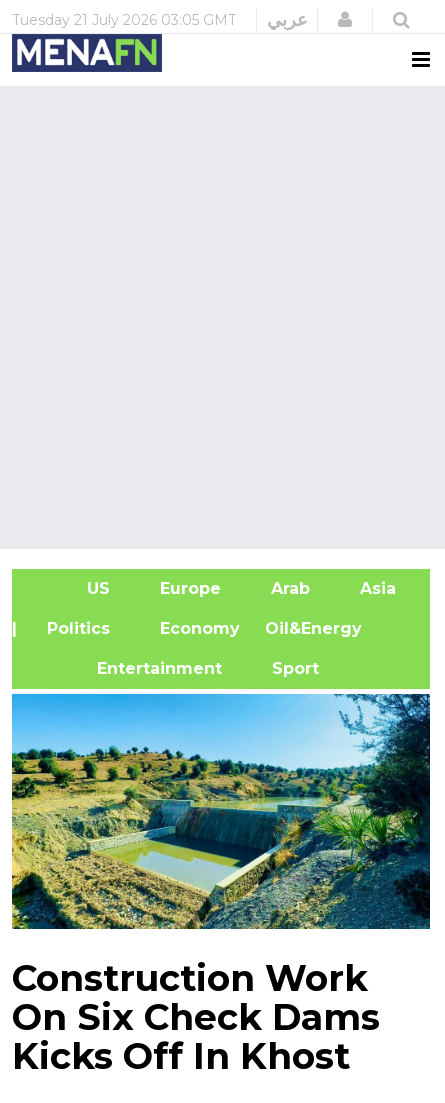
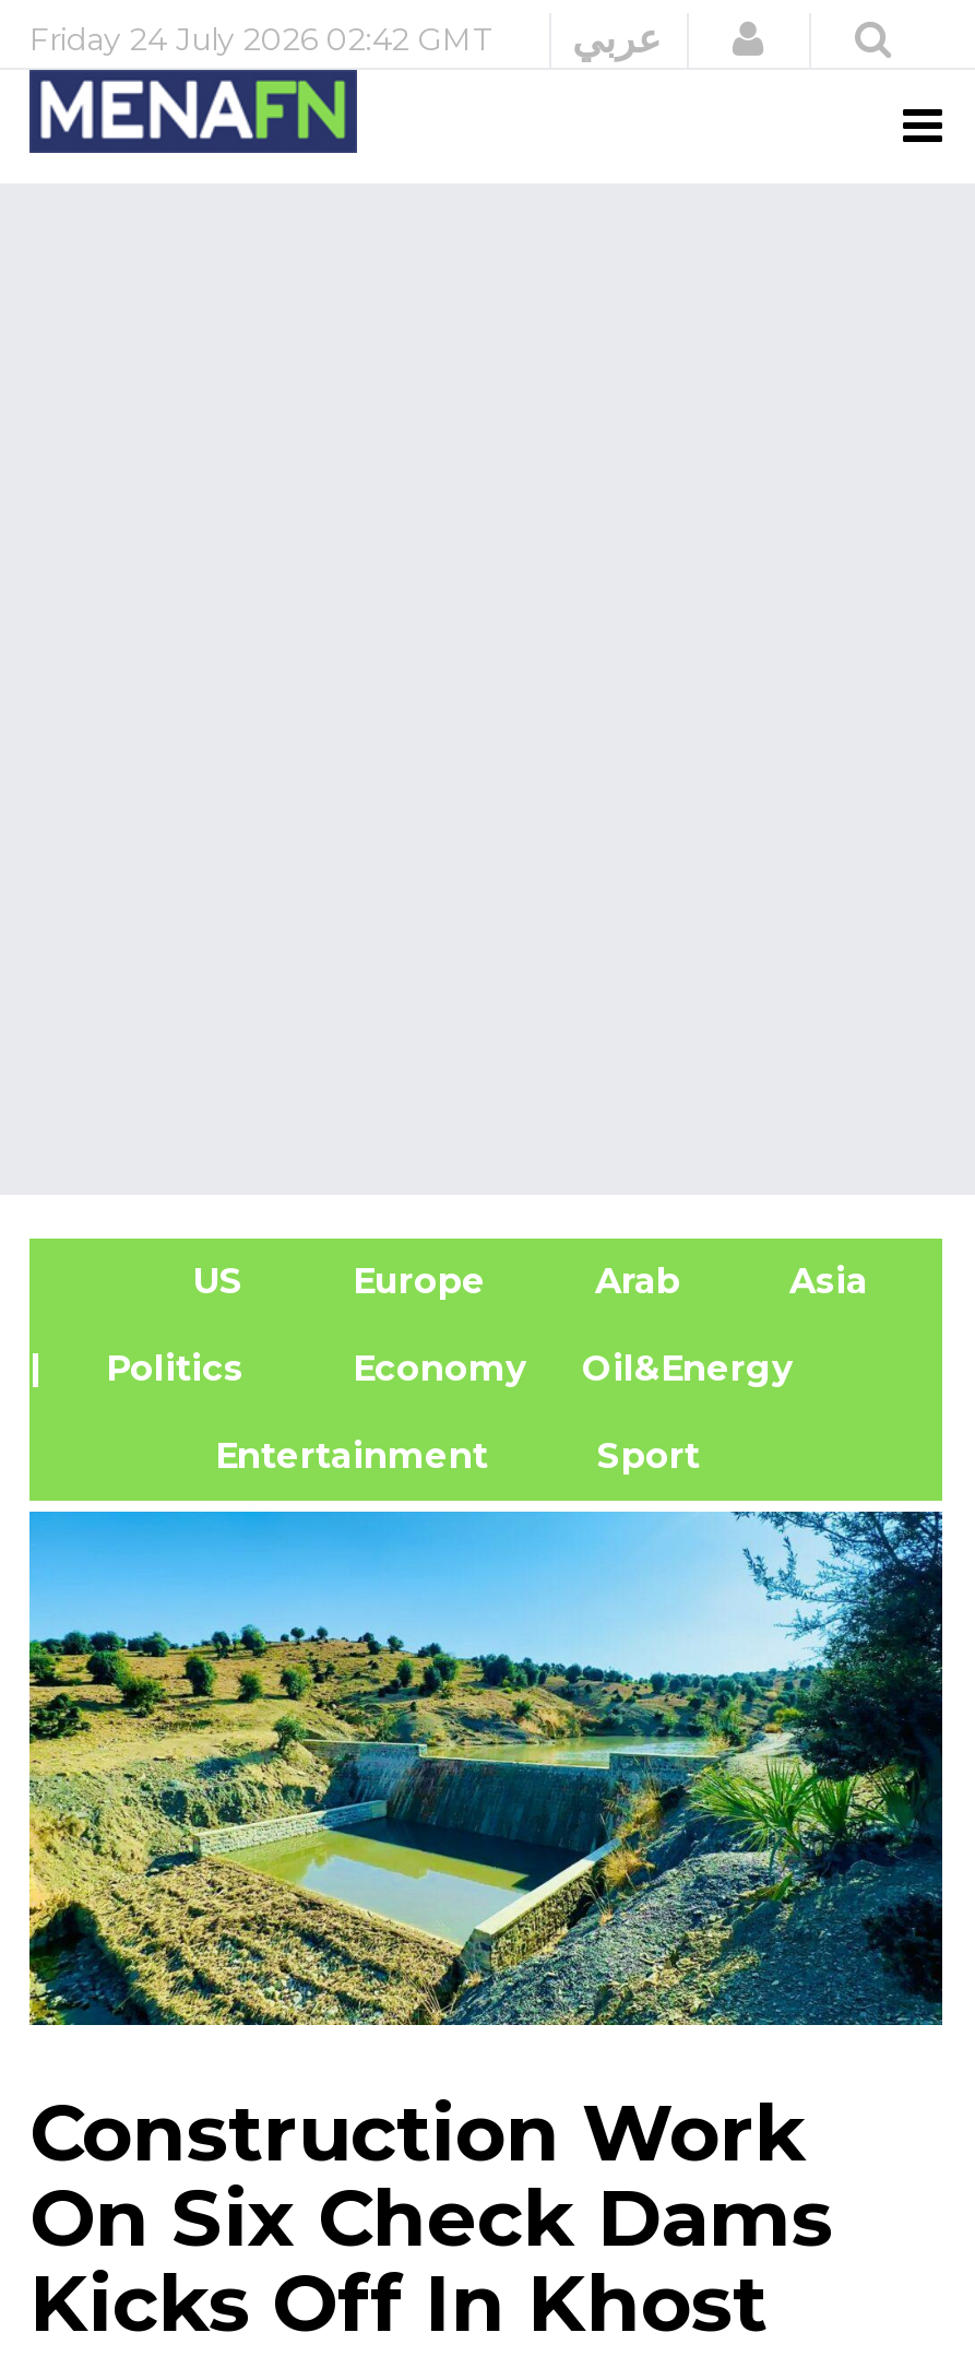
[12,11,236,29] Tuesday 21 July 2026 03:05 GMT -> [29,20,490,59] Friday 24 July 2026 02:42 GMT

